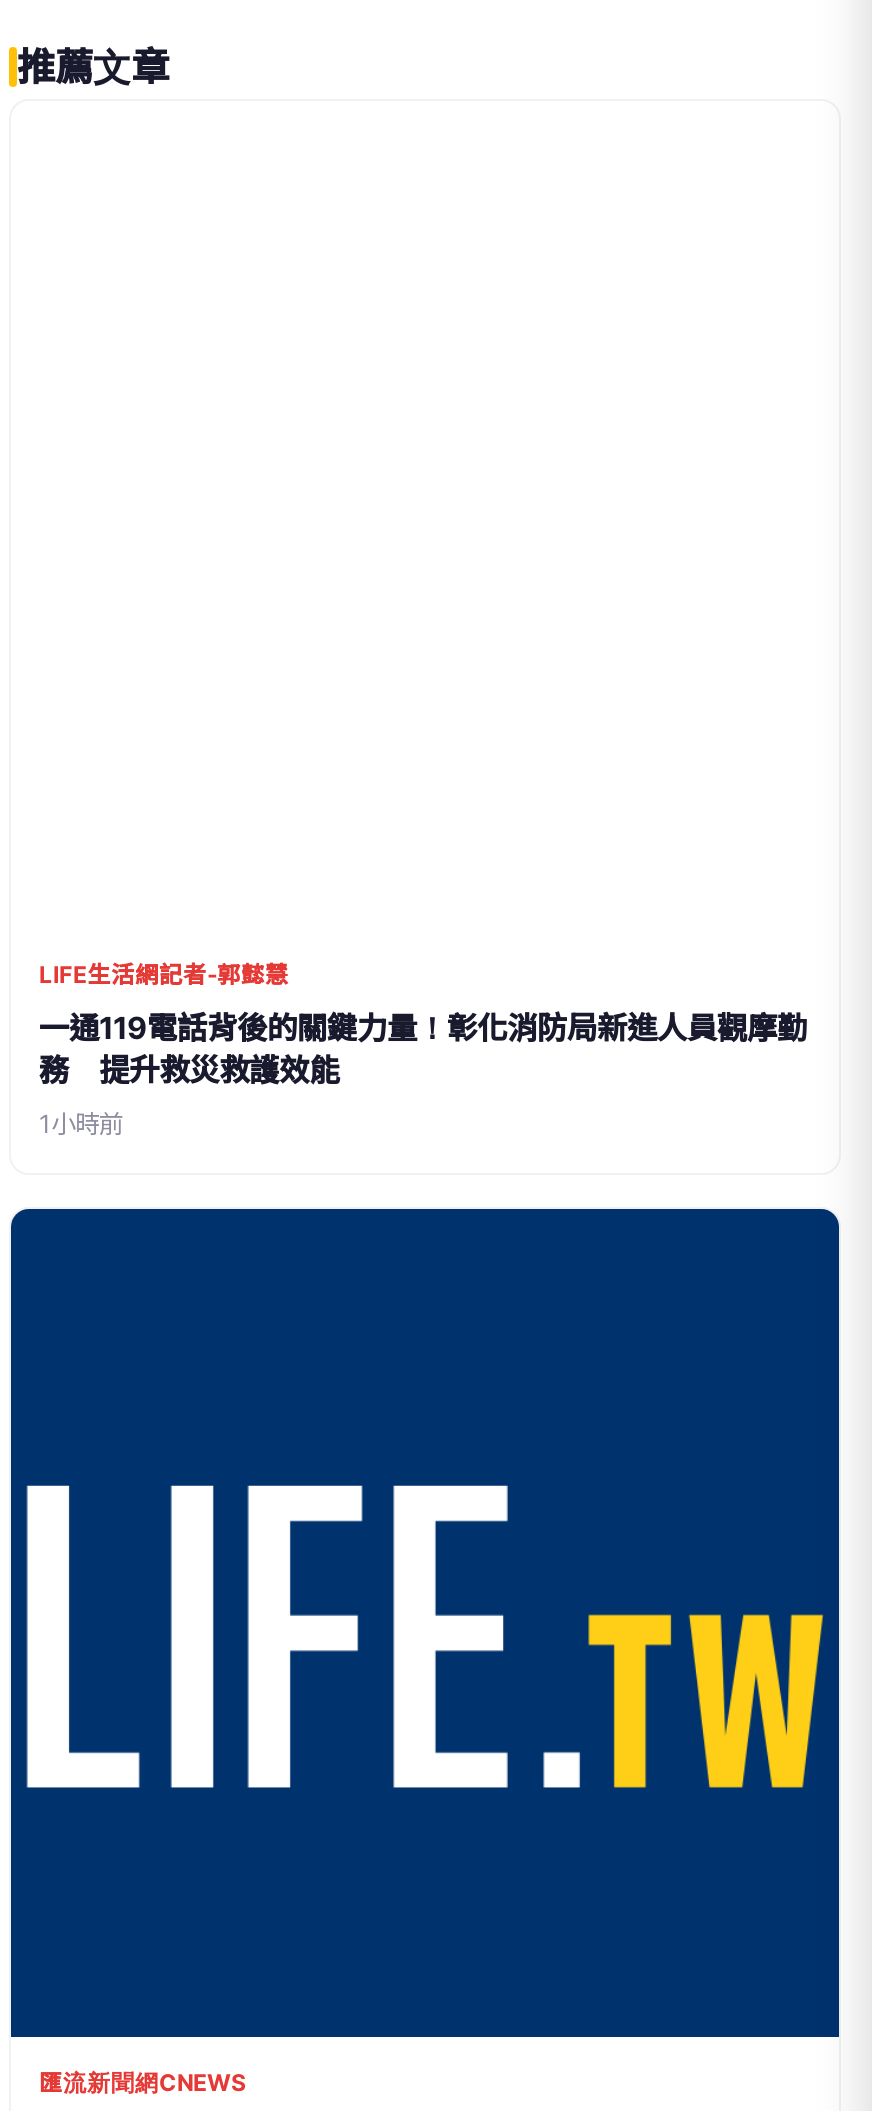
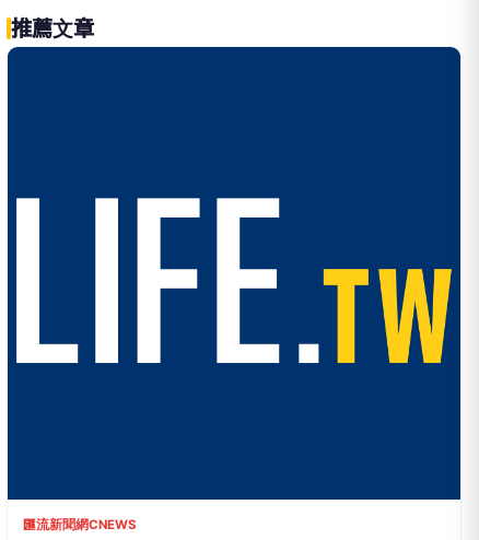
[39,961,807,1139] LIFE生活網記者-郭懿慧 | 一通119電話背後的關鍵力量！彰化消防局新進人員觀摩勤 | 務 提升救災救護效能 | 1小時前 -> none

